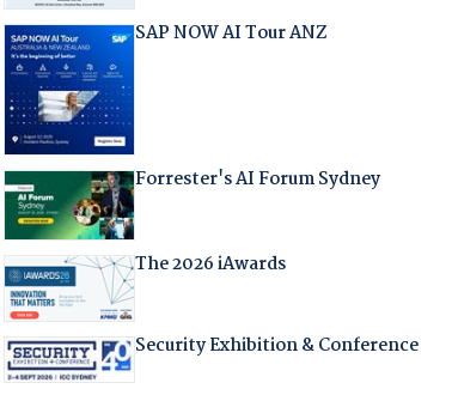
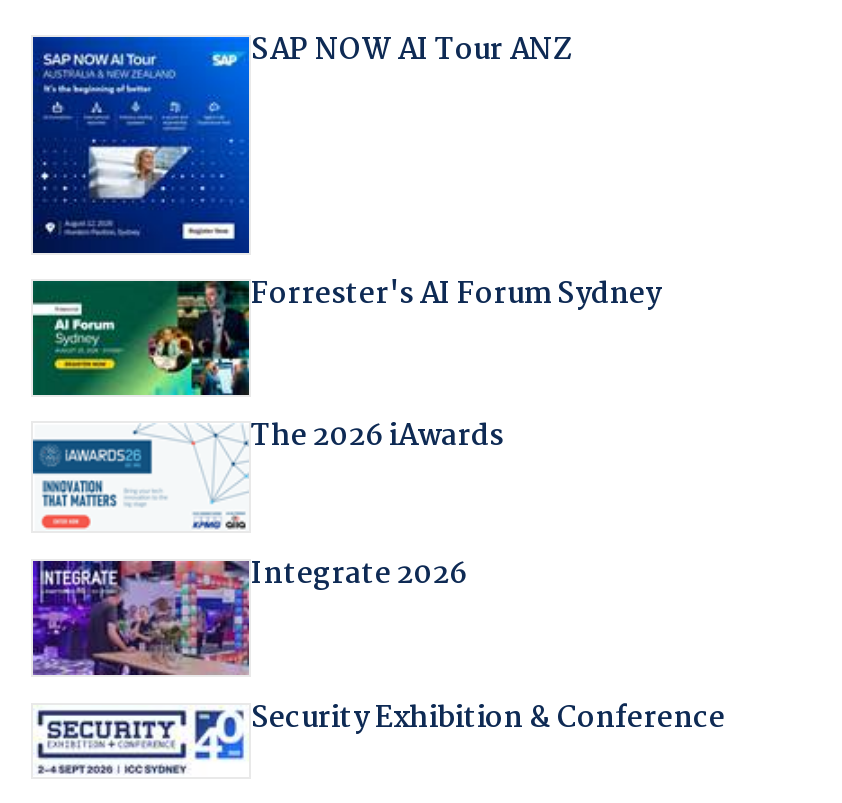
none -> [31,550,467,678] [image] | Integrate 2026

